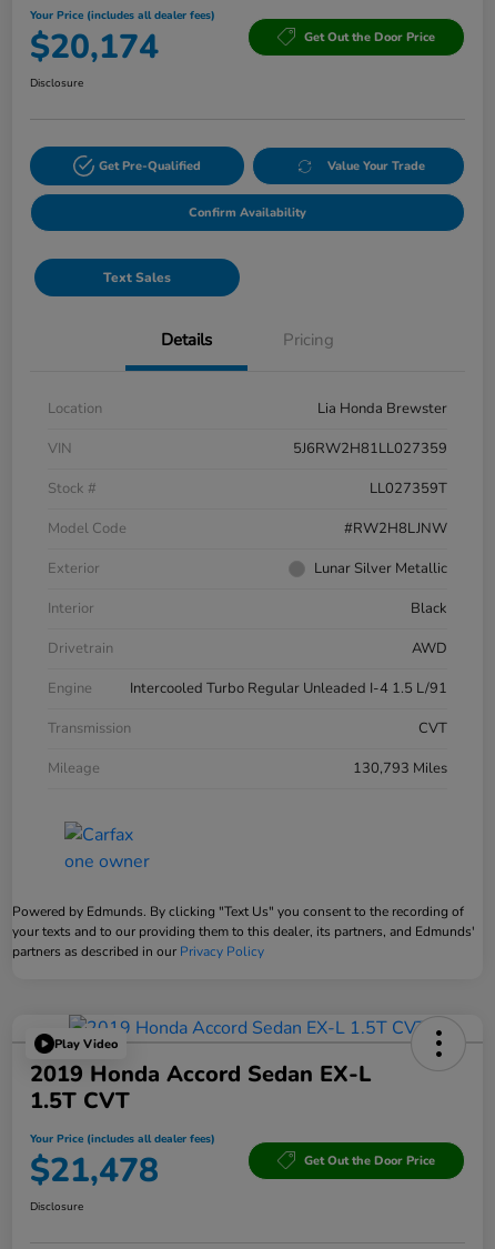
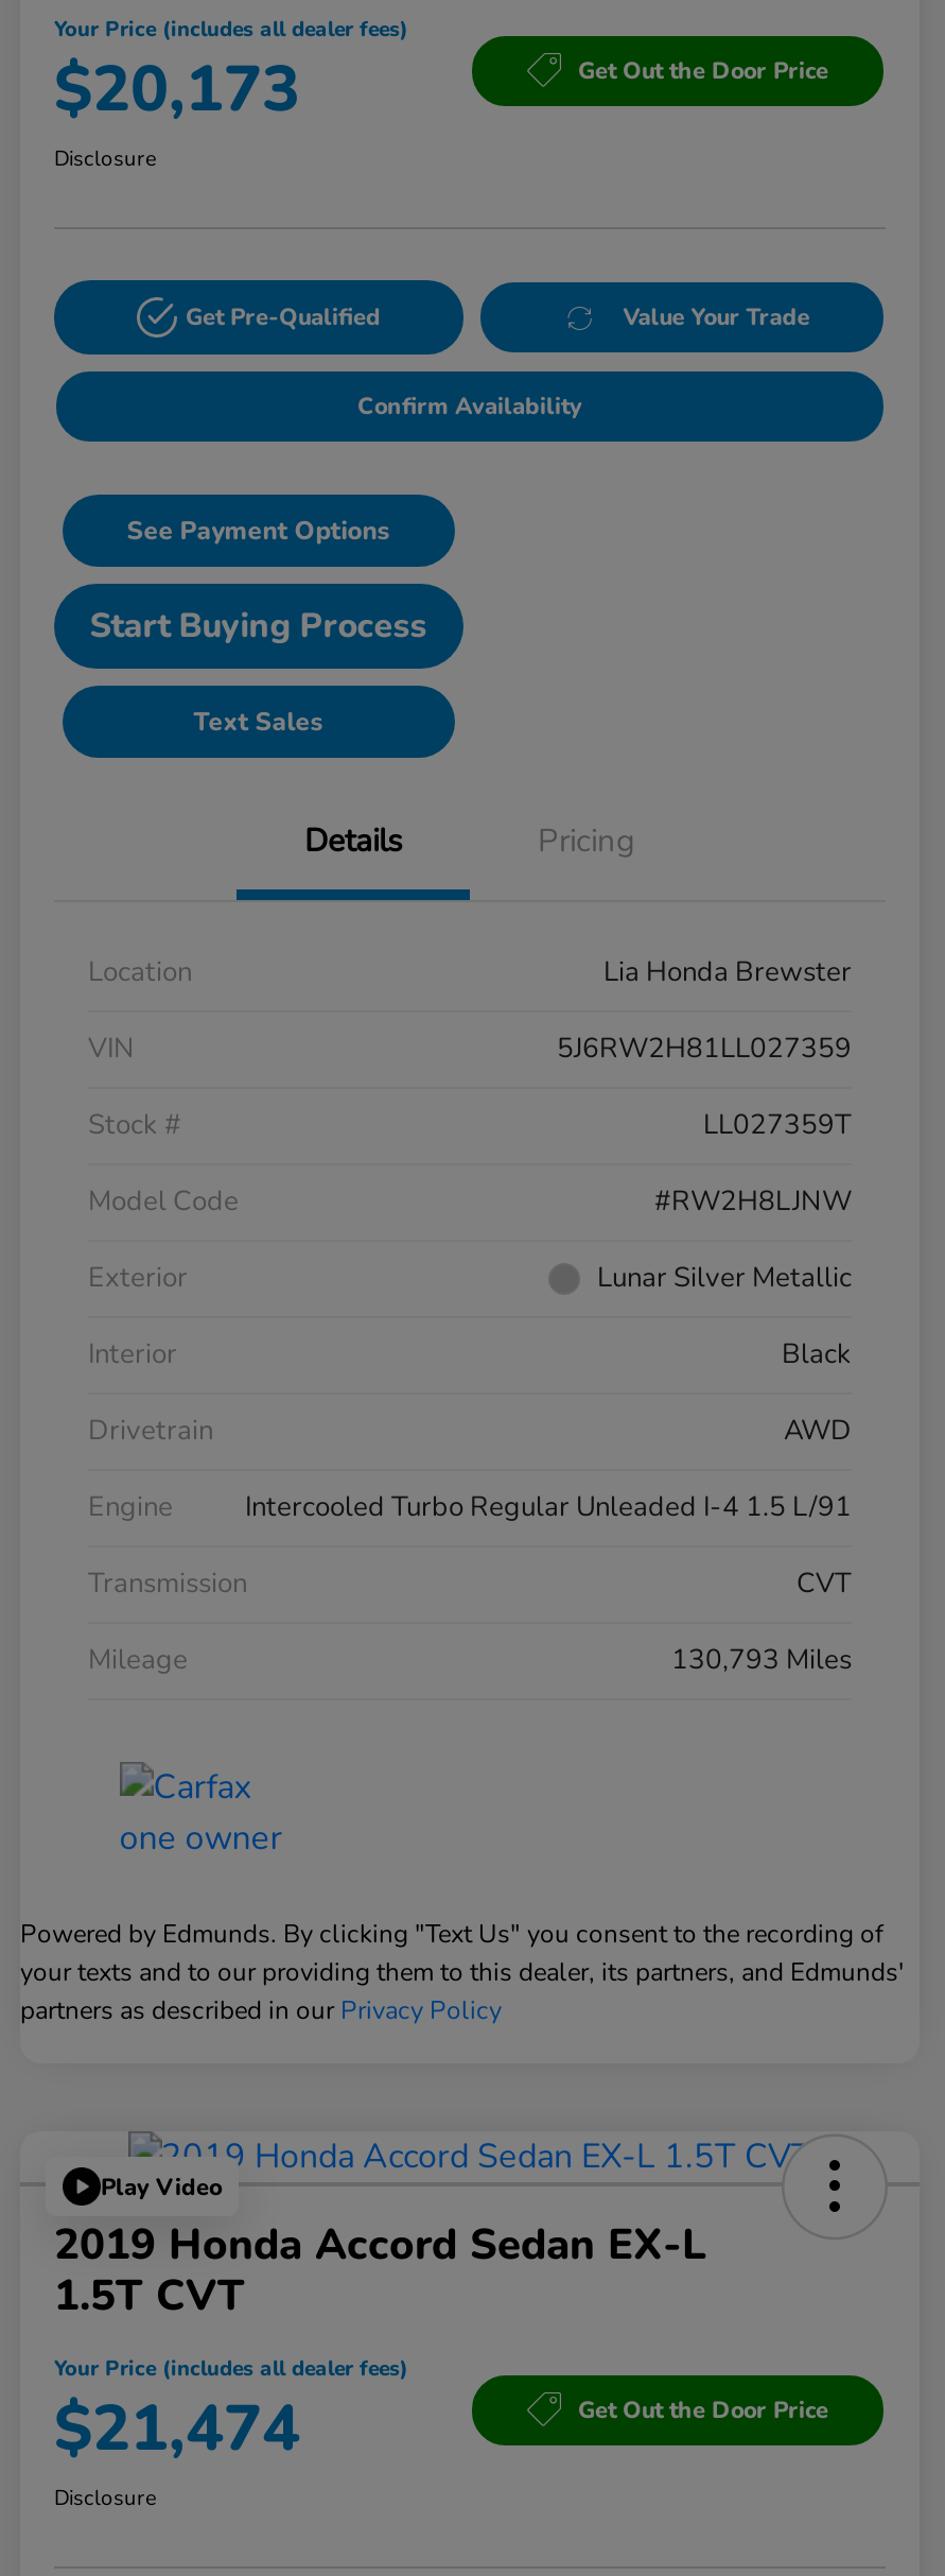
[30,25,159,70] $20,174 -> [54,47,300,134] $20,173
none -> [90,514,427,650] See Payment Options | Start Buying Process
[30,1148,159,1194] $21,478 -> [54,2386,300,2473] $21,474

